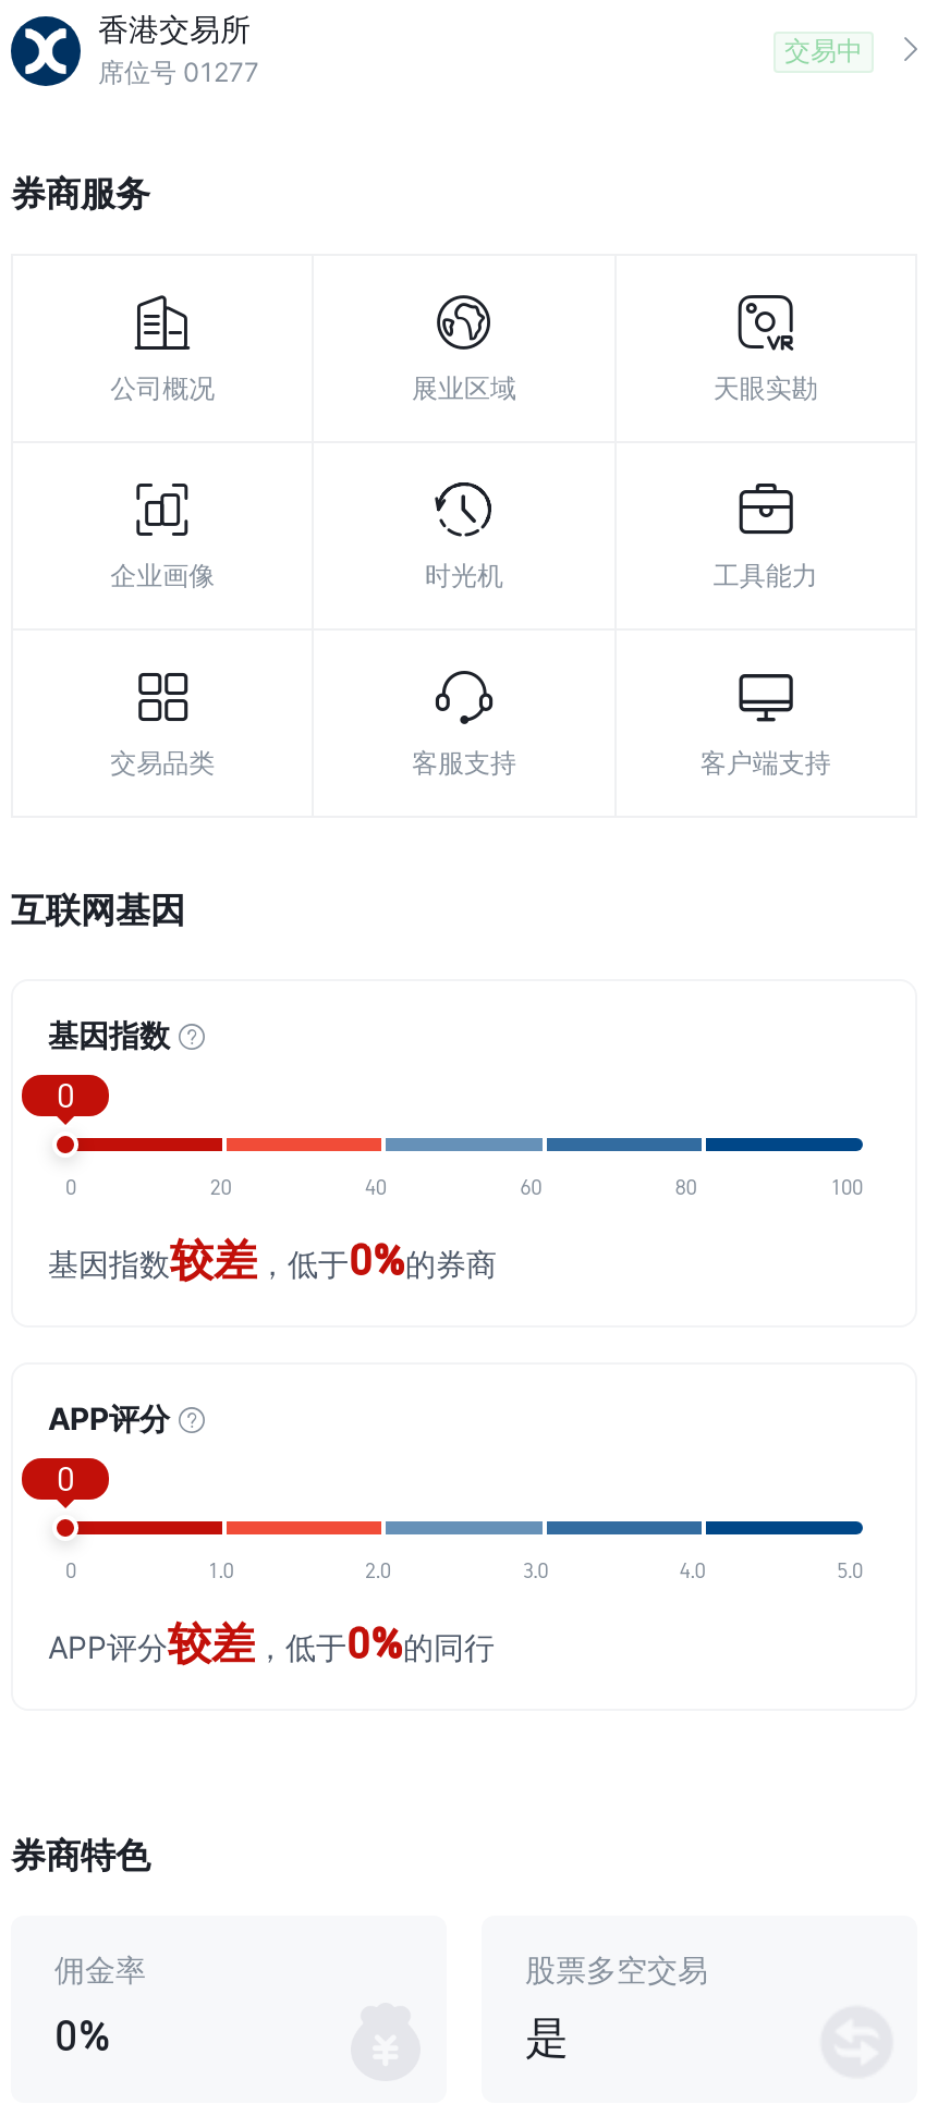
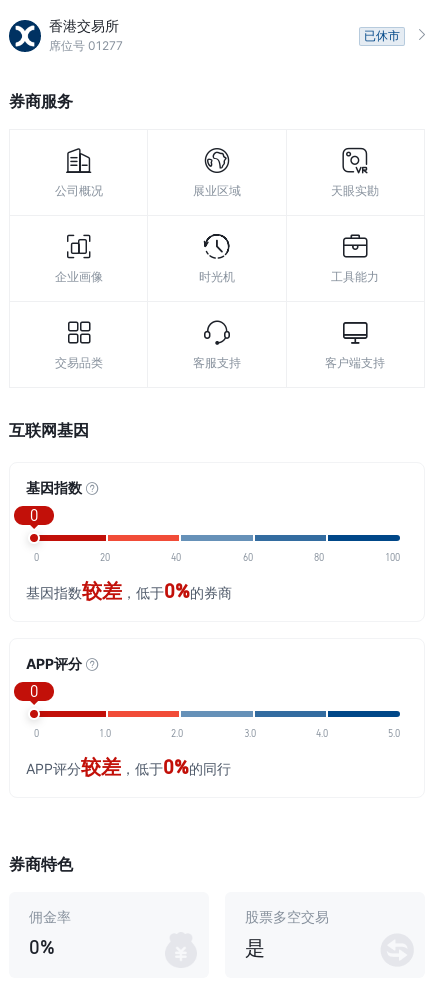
[784,33,863,65] 交易中 -> [364,27,400,42] 已休市

